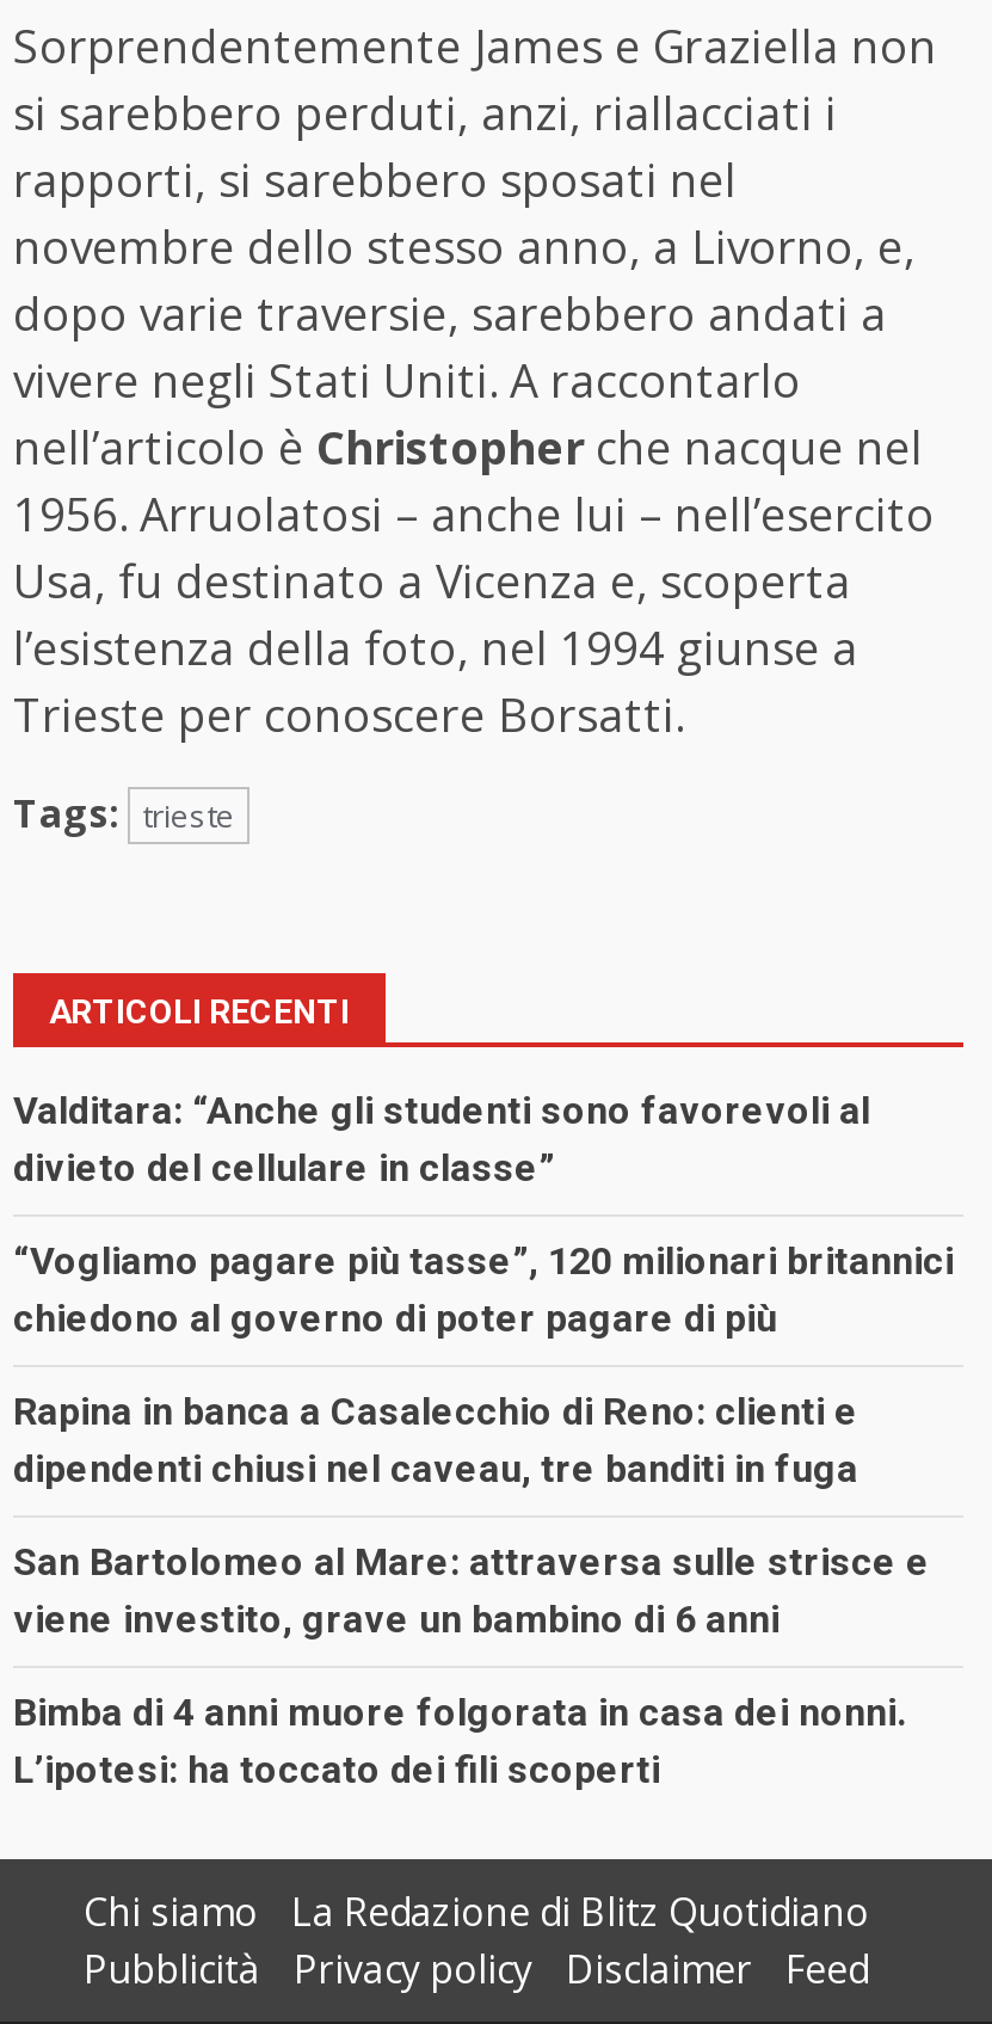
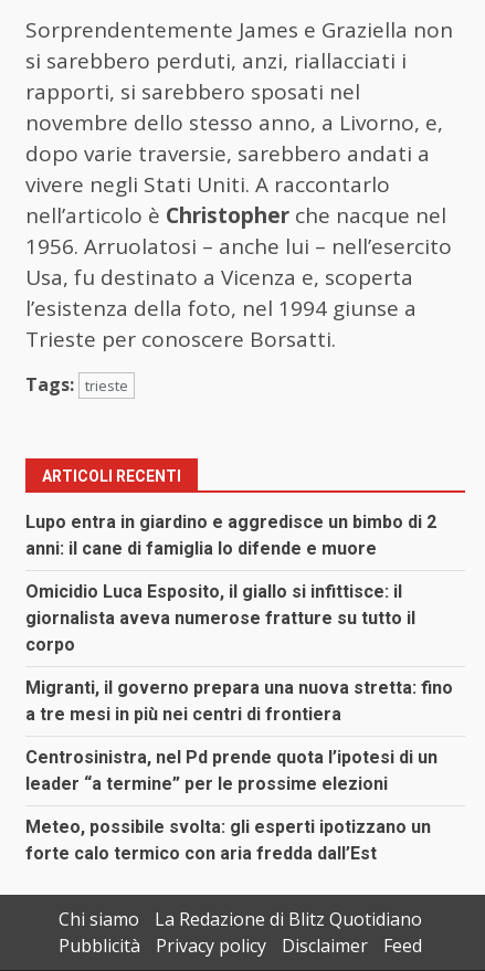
[13,1087,870,1190] Valditara: “Anche gli studenti sono favorevoli al | divieto del cellulare in classe” -> [25,511,436,559] Lupo entra in giardino e aggredisce un bimbo di 2 | anni: il cane di famiglia lo difende e muore
[13,1237,954,1340] “Vogliamo pagare più tasse”, 120 milionari britannici | chiedono al governo di poter pagare di più -> [25,581,415,655] Omicidio Luca Esposito, il giallo si infittisce: il | giornalista aveva numerose fratture su tutto il | corpo
[13,1388,858,1490] Rapina in banca a Casalecchio di Reno: clienti e | dipendenti chiusi nel caveau, tre banditi in fuga -> [25,677,453,724] Migranti, il governo prepara una nuova stretta: fino | a tre mesi in più nei centri di frontiera
[13,1538,930,1641] San Bartolomeo al Mare: attraversa sulle strisce e | viene investito, grave un bambino di 6 anni -> [25,746,437,794] Centrosinistra, nel Pd prende quota l’ipotesi di un | leader “a termine” per le prossime elezioni
[13,1689,906,1791] Bimba di 4 anni muore folgorata in casa dei nonni. | L’ipotesi: ha toccato dei fili scoperti -> [25,816,431,863] Meteo, possibile svolta: gli esperti ipotizzano un | forte calo termico con aria fredda dall’Est

